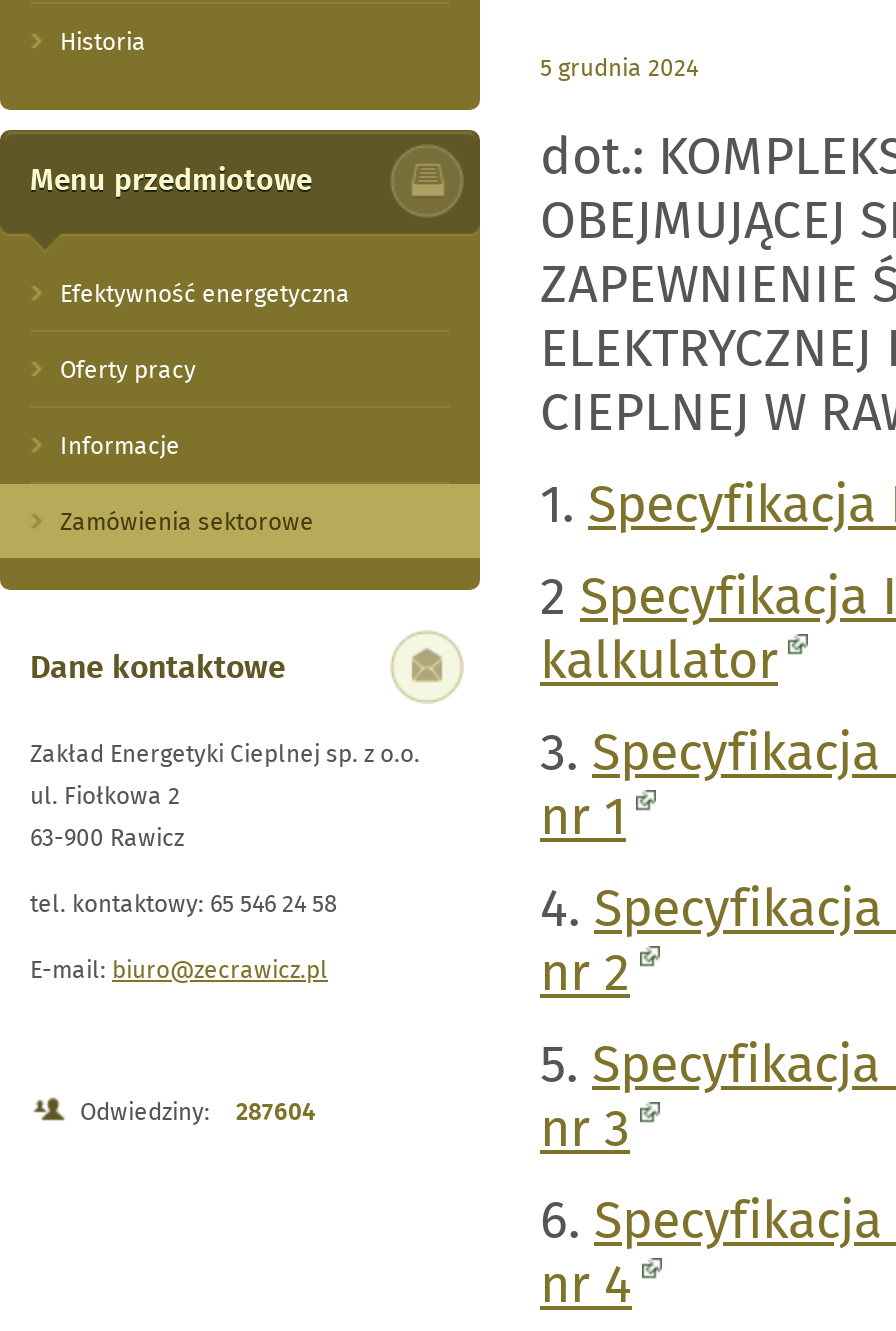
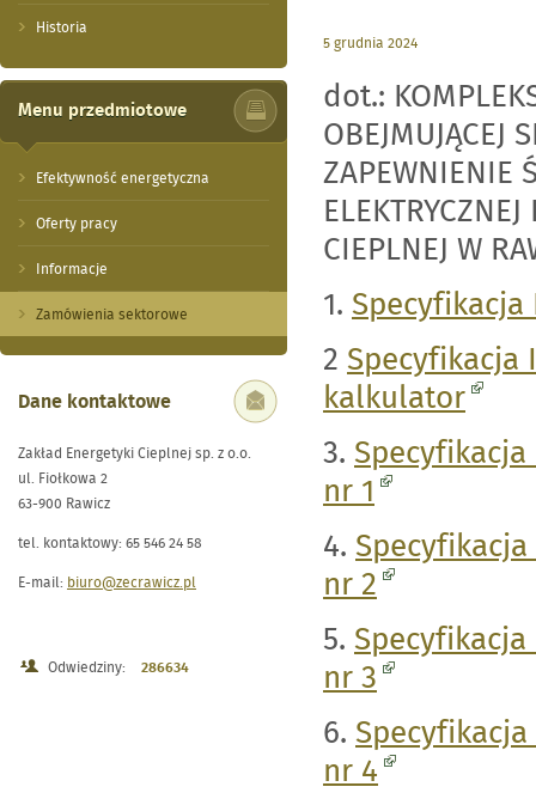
[80,1094,316,1128] Odwiedziny: 287604 -> [48,657,189,677] Odwiedziny: 286634

